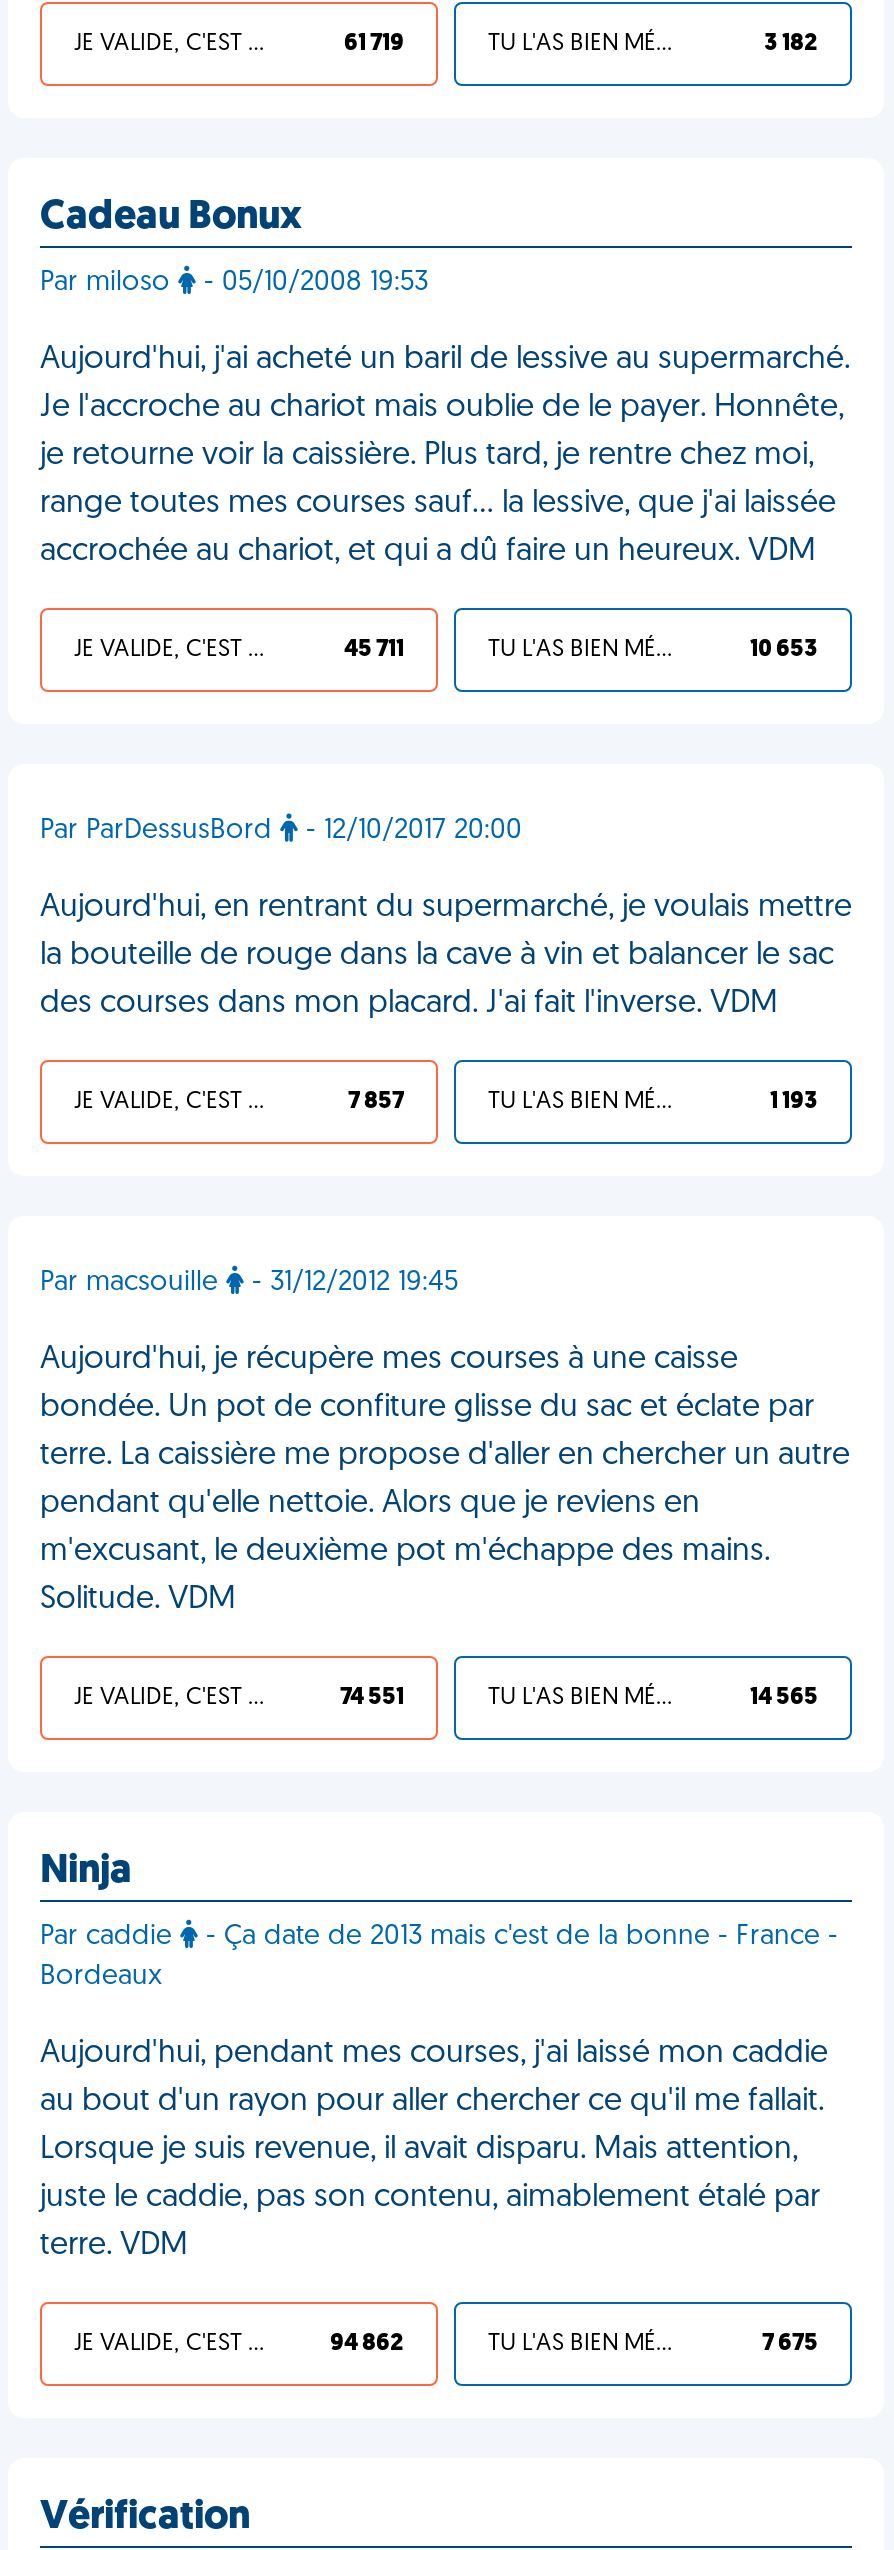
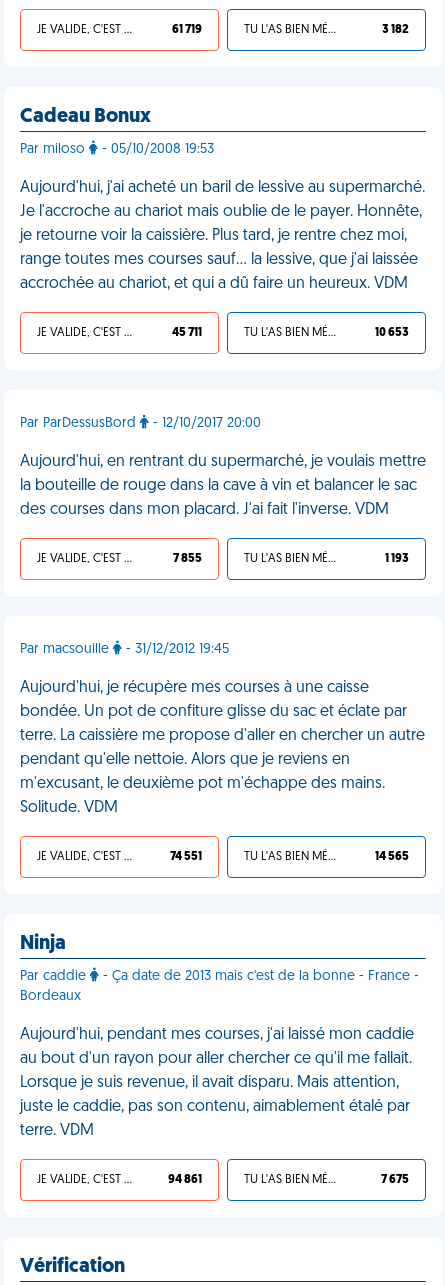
[348,1090,404,1114] 7 857 -> [173,553,202,565] 7 855
[330,2332,404,2356] 94 862 -> [168,1174,202,1186] 94 861

